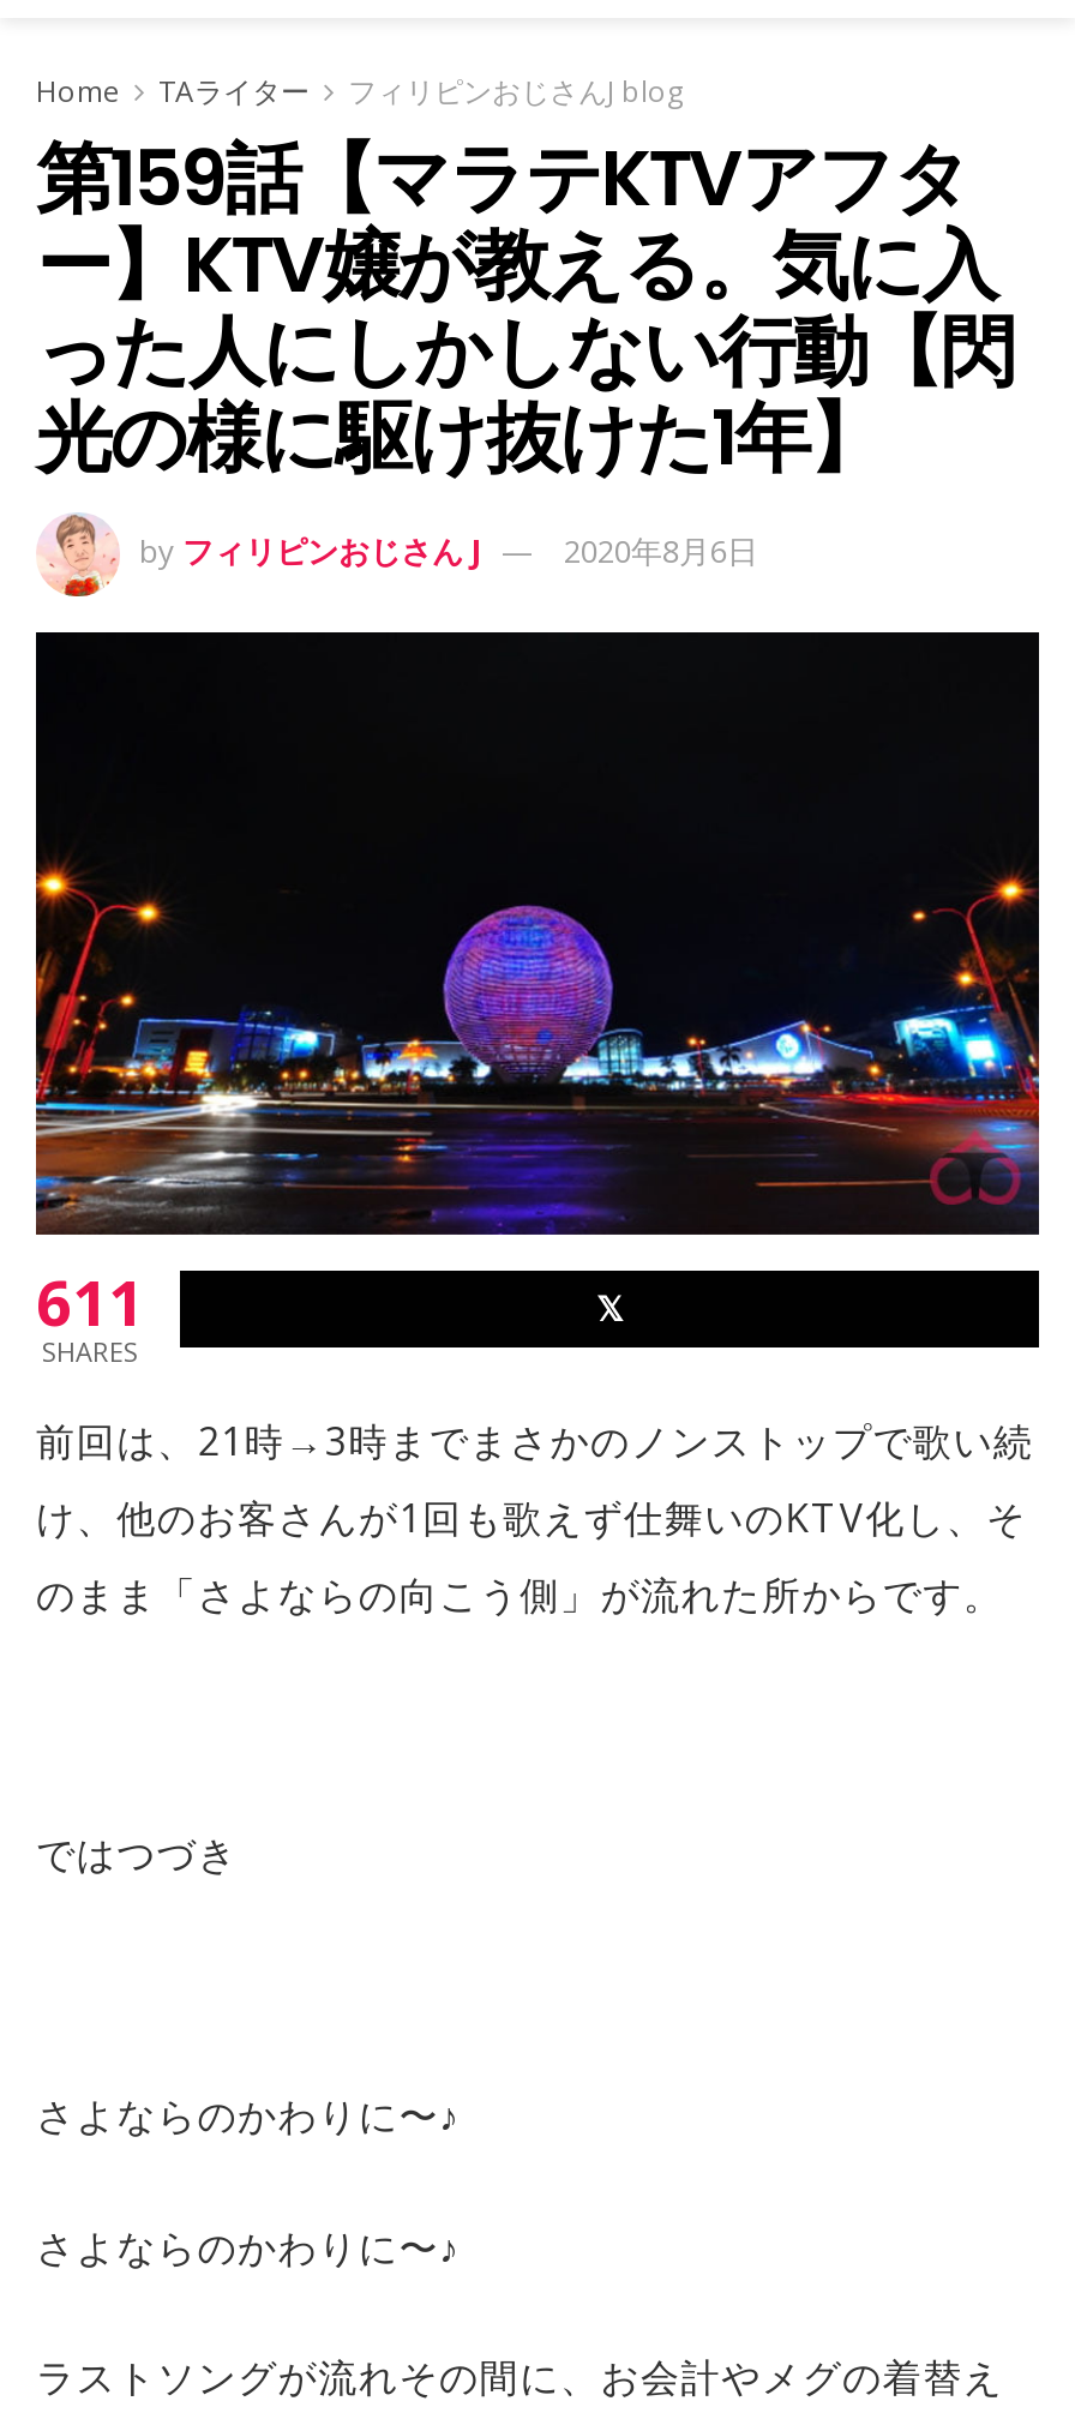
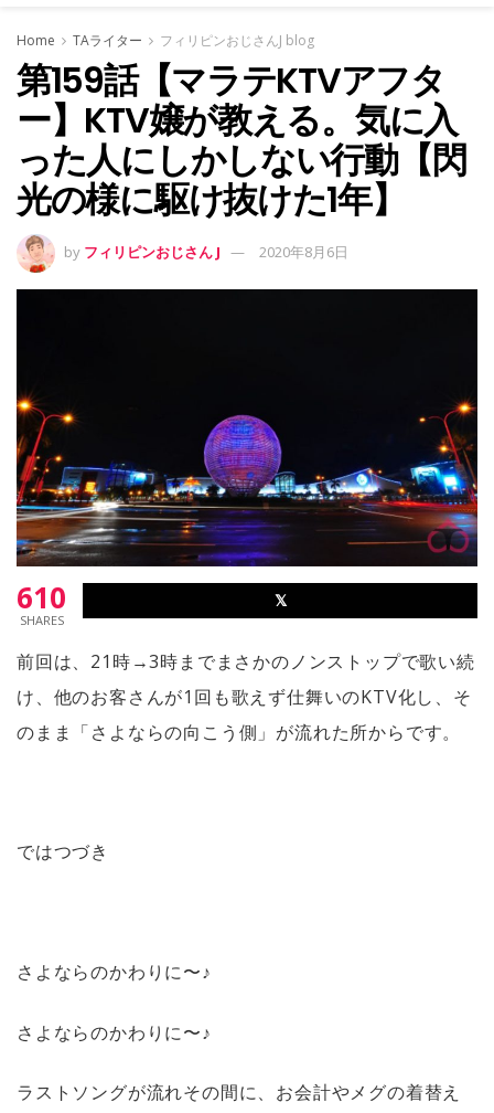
[36,1258,144,1344] 611 -> [17,577,66,617] 610

